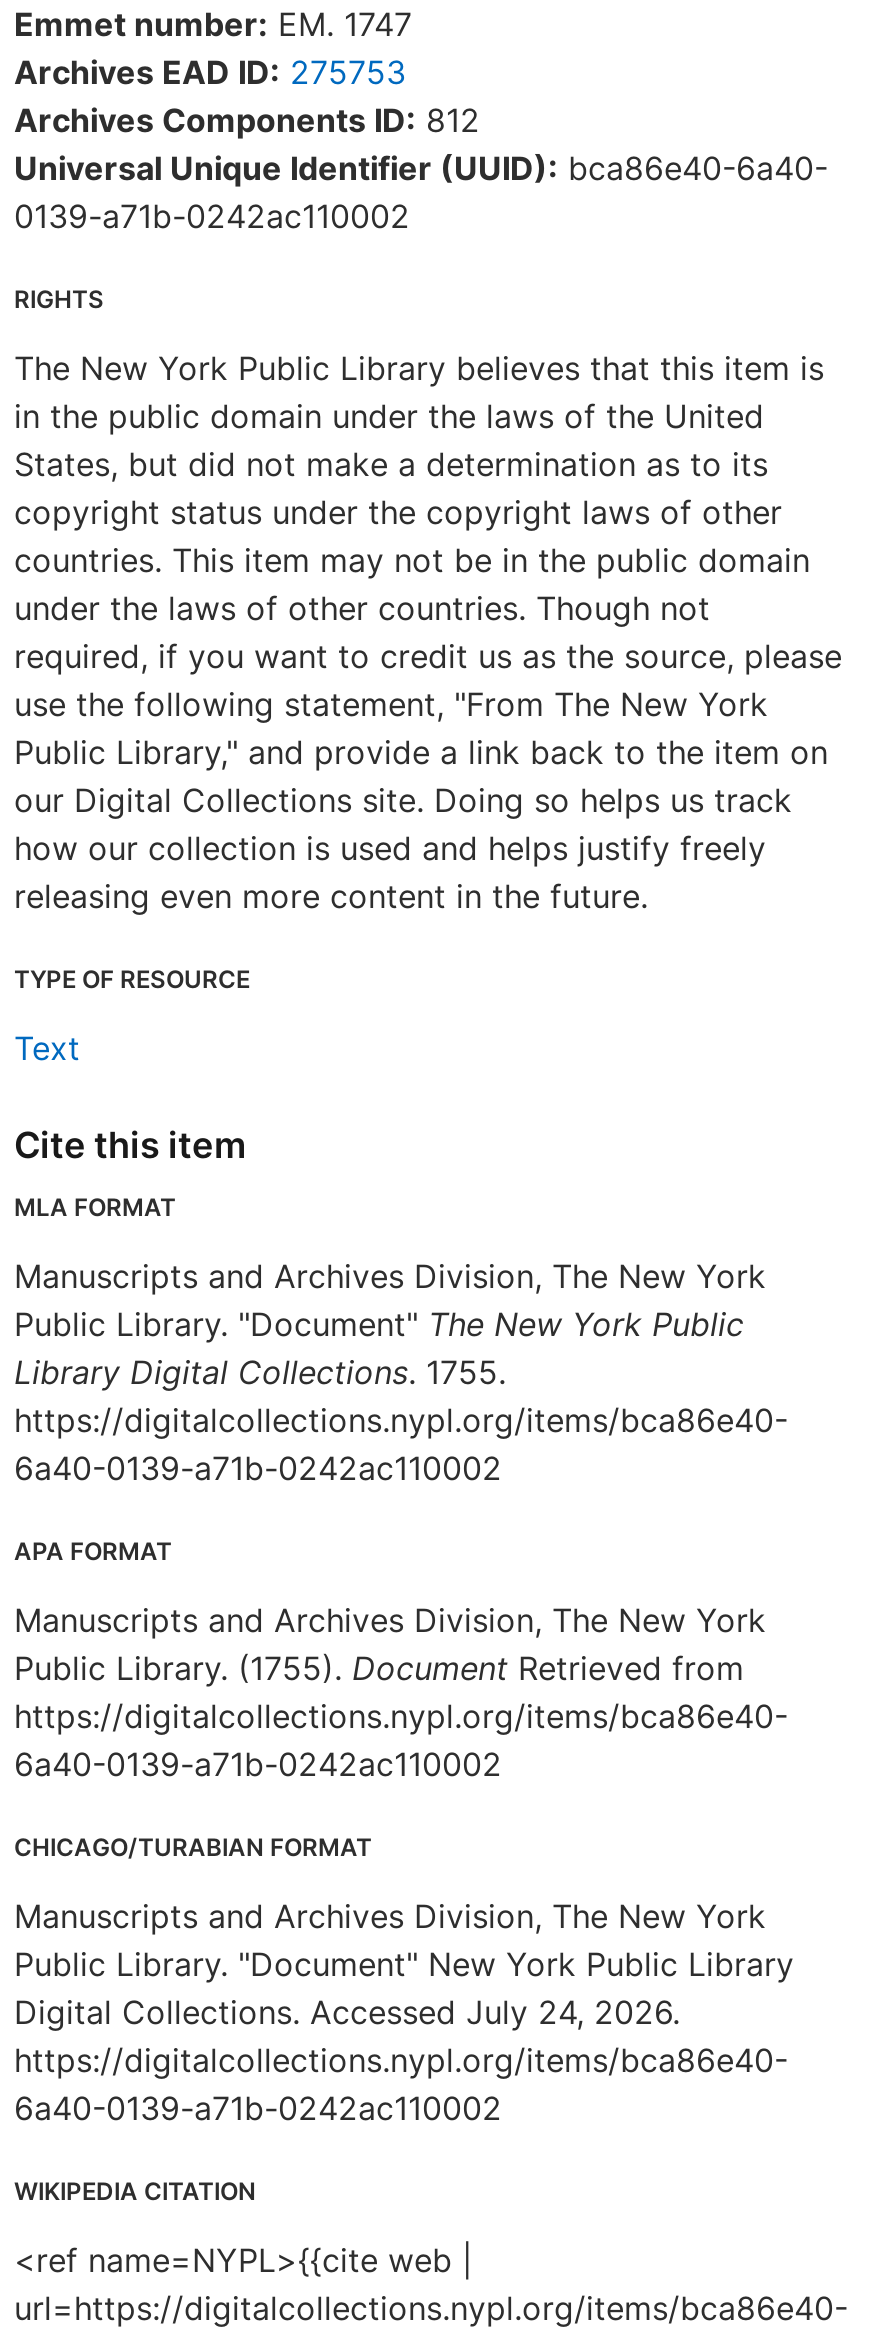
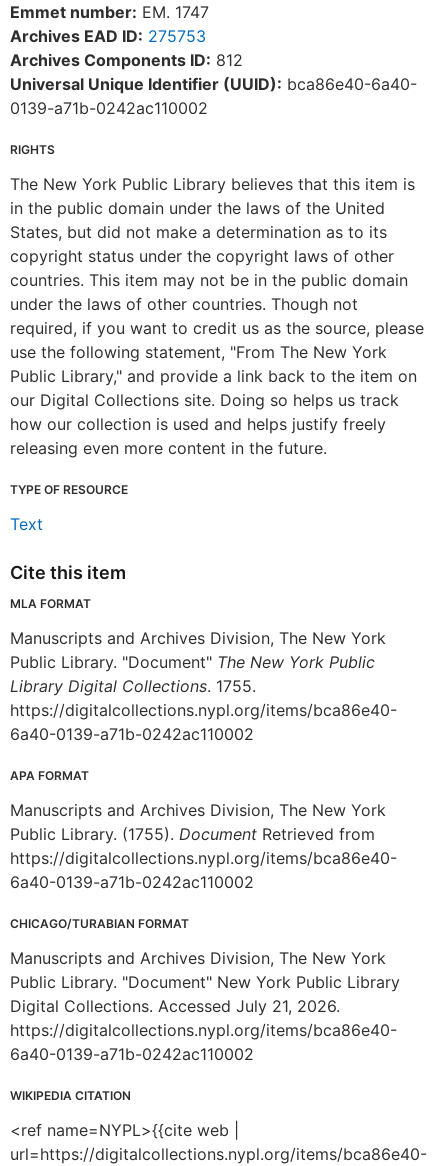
[14,1992,680,2032] Digital Collections. Accessed July 24, 2026. -> [10,996,340,1016] Digital Collections. Accessed July 21, 2026.

